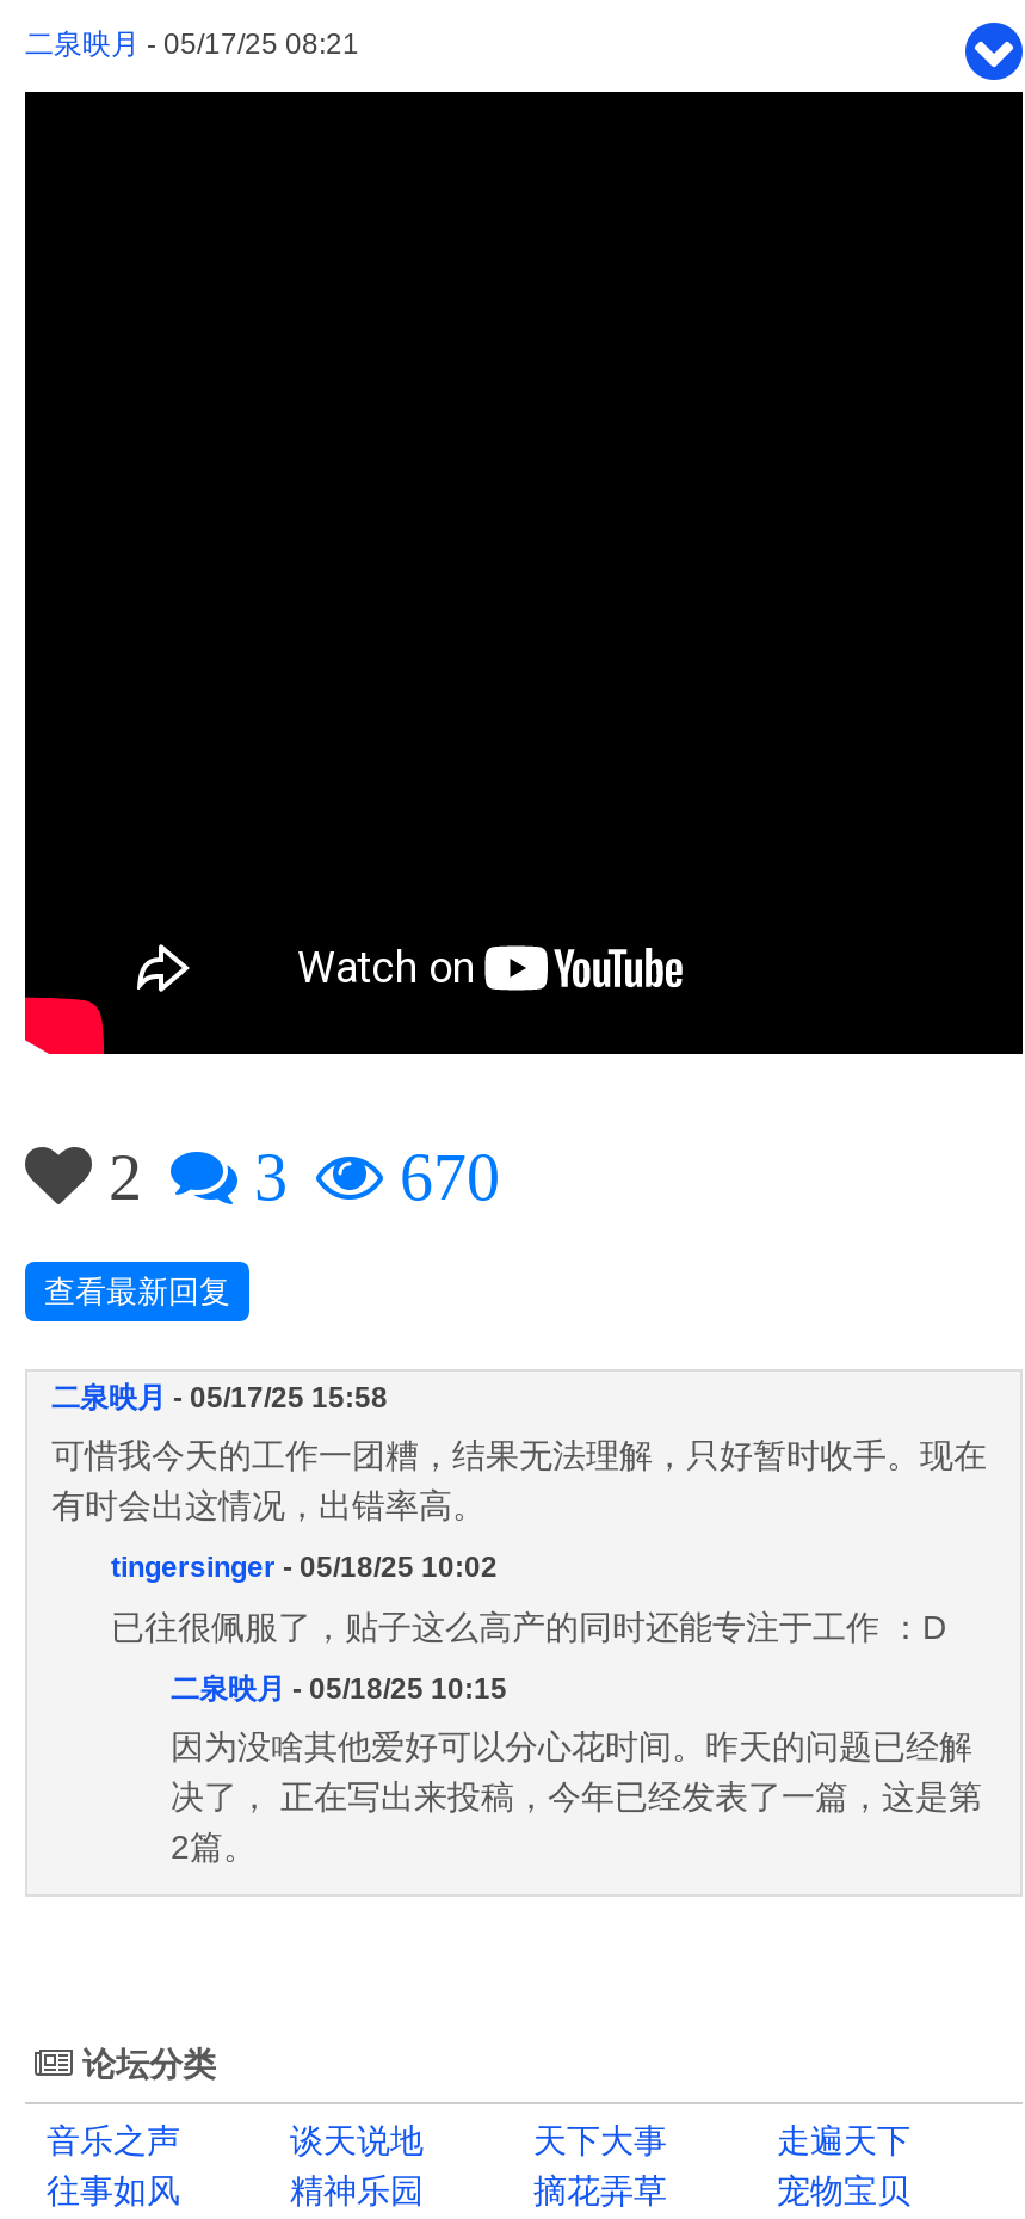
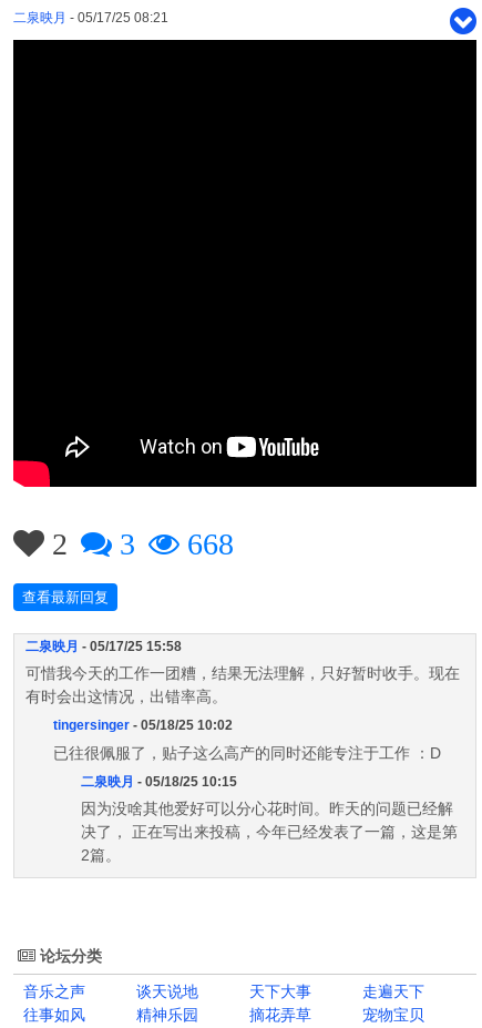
[109,1142,500,1209] 2 3 670 -> [52,528,234,559] 2 3 668

